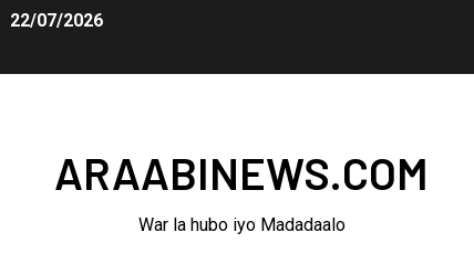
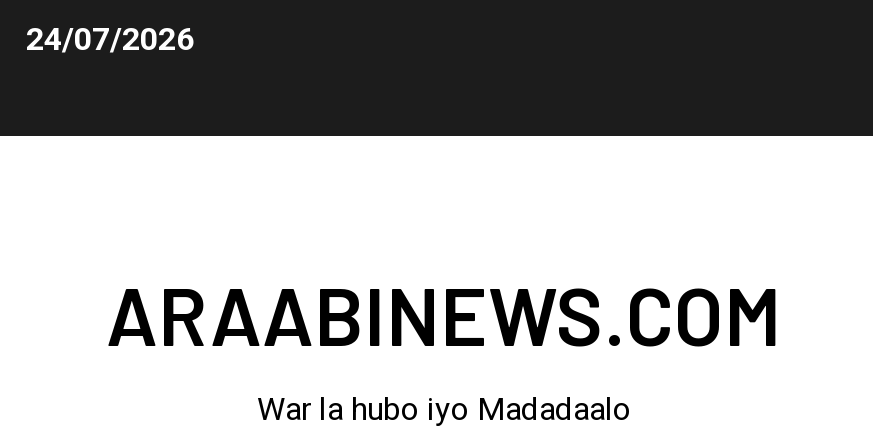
[10,10,103,31] 22/07/2026 -> [26,21,194,59] 24/07/2026

